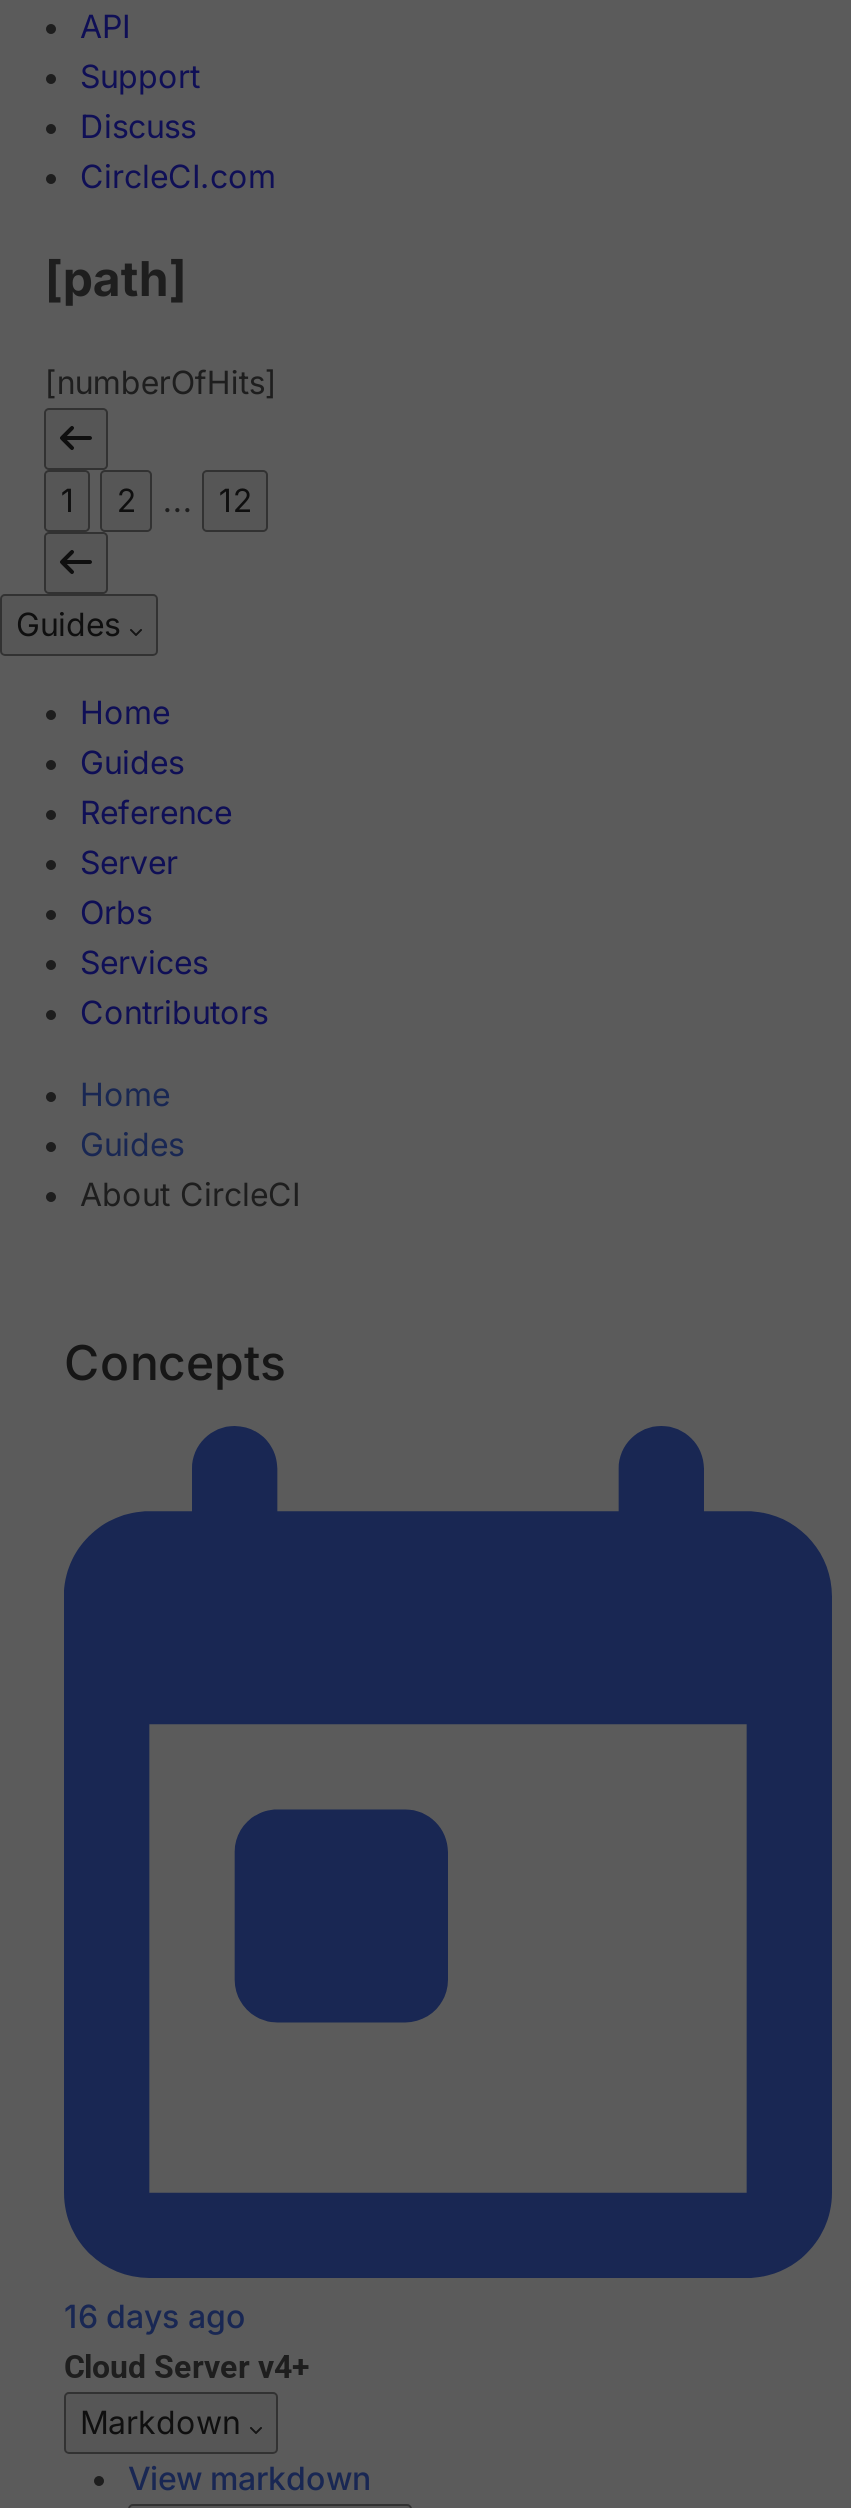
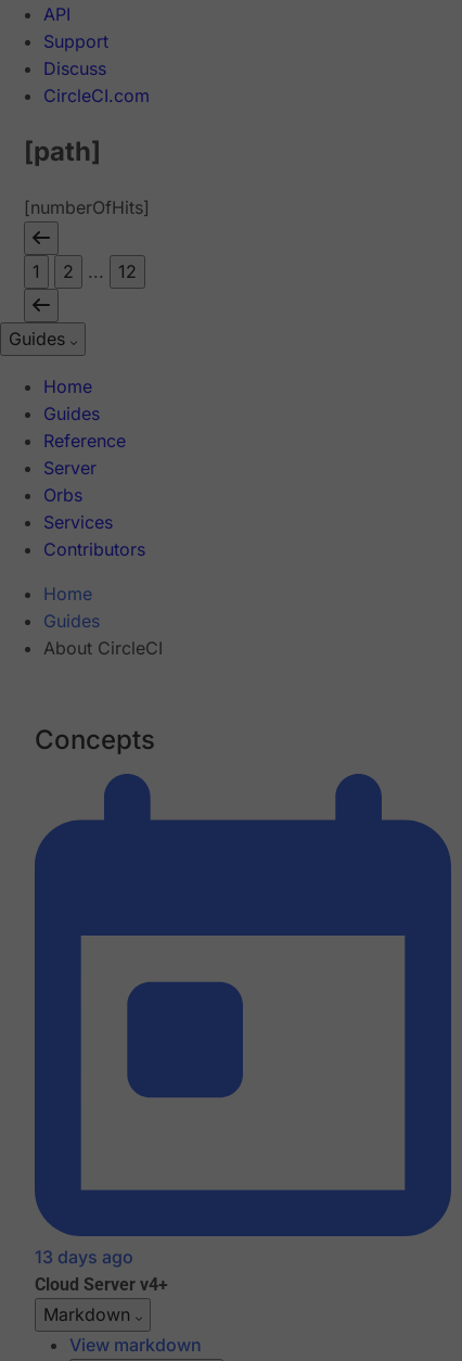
[64,2297,246,2337] 16 days ago -> [35,1246,133,1268] 13 days ago

